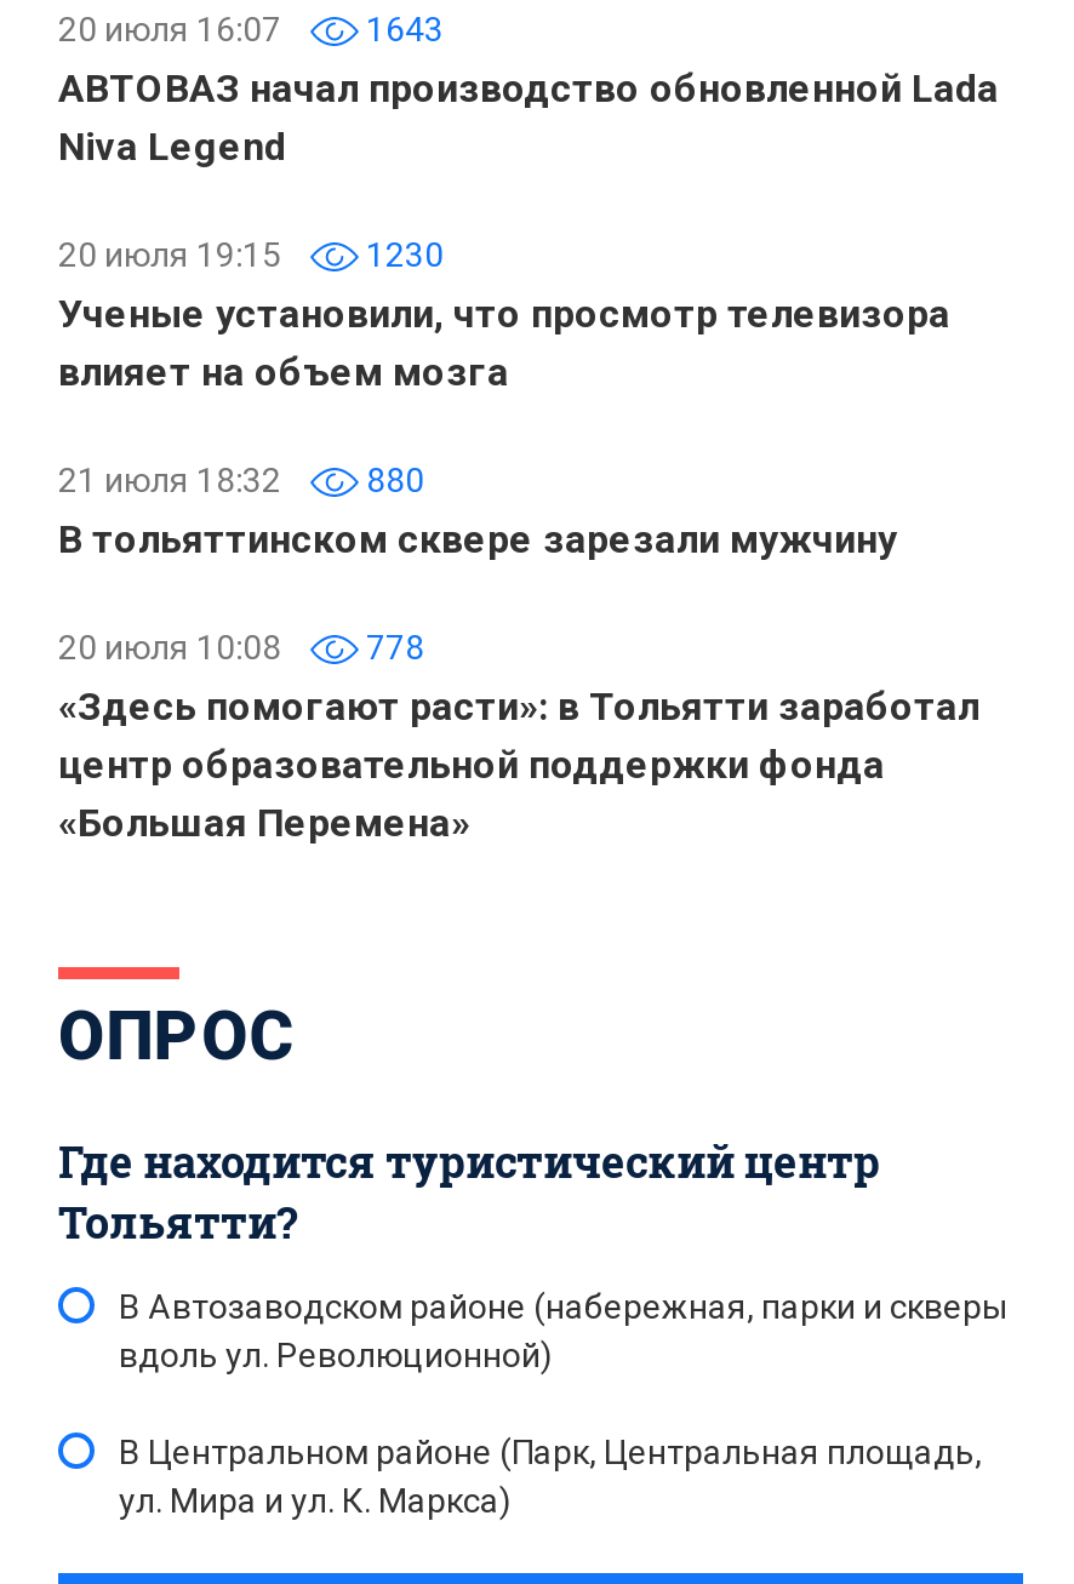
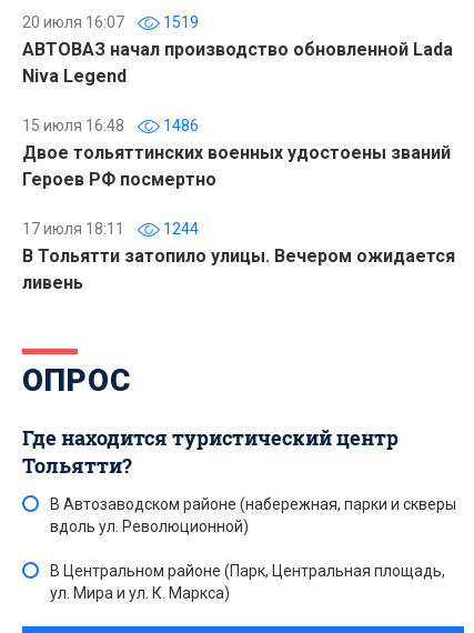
[58,10,444,48] 20 июля 16:07 1643 -> [22,13,199,31] 20 июля 16:07 1519
[58,235,979,846] 20 июля 19:15 | 1230 | Ученые установили, что просмотр телевизора | влияет на объем мозга | 21 июля 18:32 | 880 | В тольяттинском сквере зарезали мужчину | 20 июля 10:08 | 778 | «Здесь помогают расти»: в Тольятти заработал | центр образовательной поддержки фонда | «Большая Перемена» -> [22,117,455,293] 15 июля 16:48 | 1486 | Двое тольяттинских военных удостоены званий | Героев РФ посмертно | 17 июля 18:11 | 1244 | В Тольятти затопило улицы. Вечером ожидается | ливень

